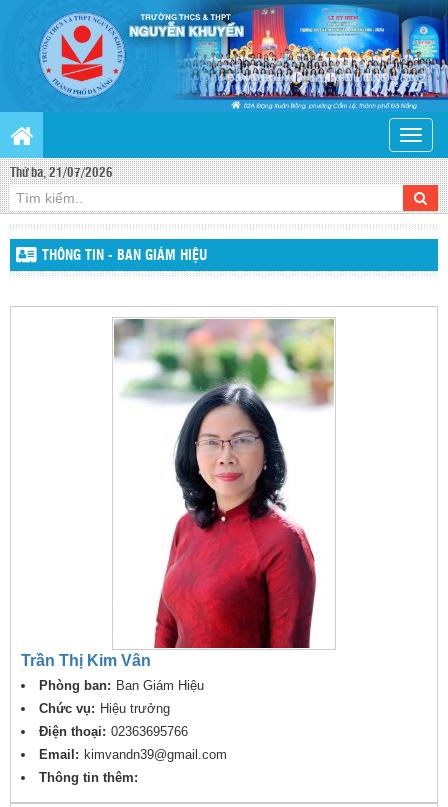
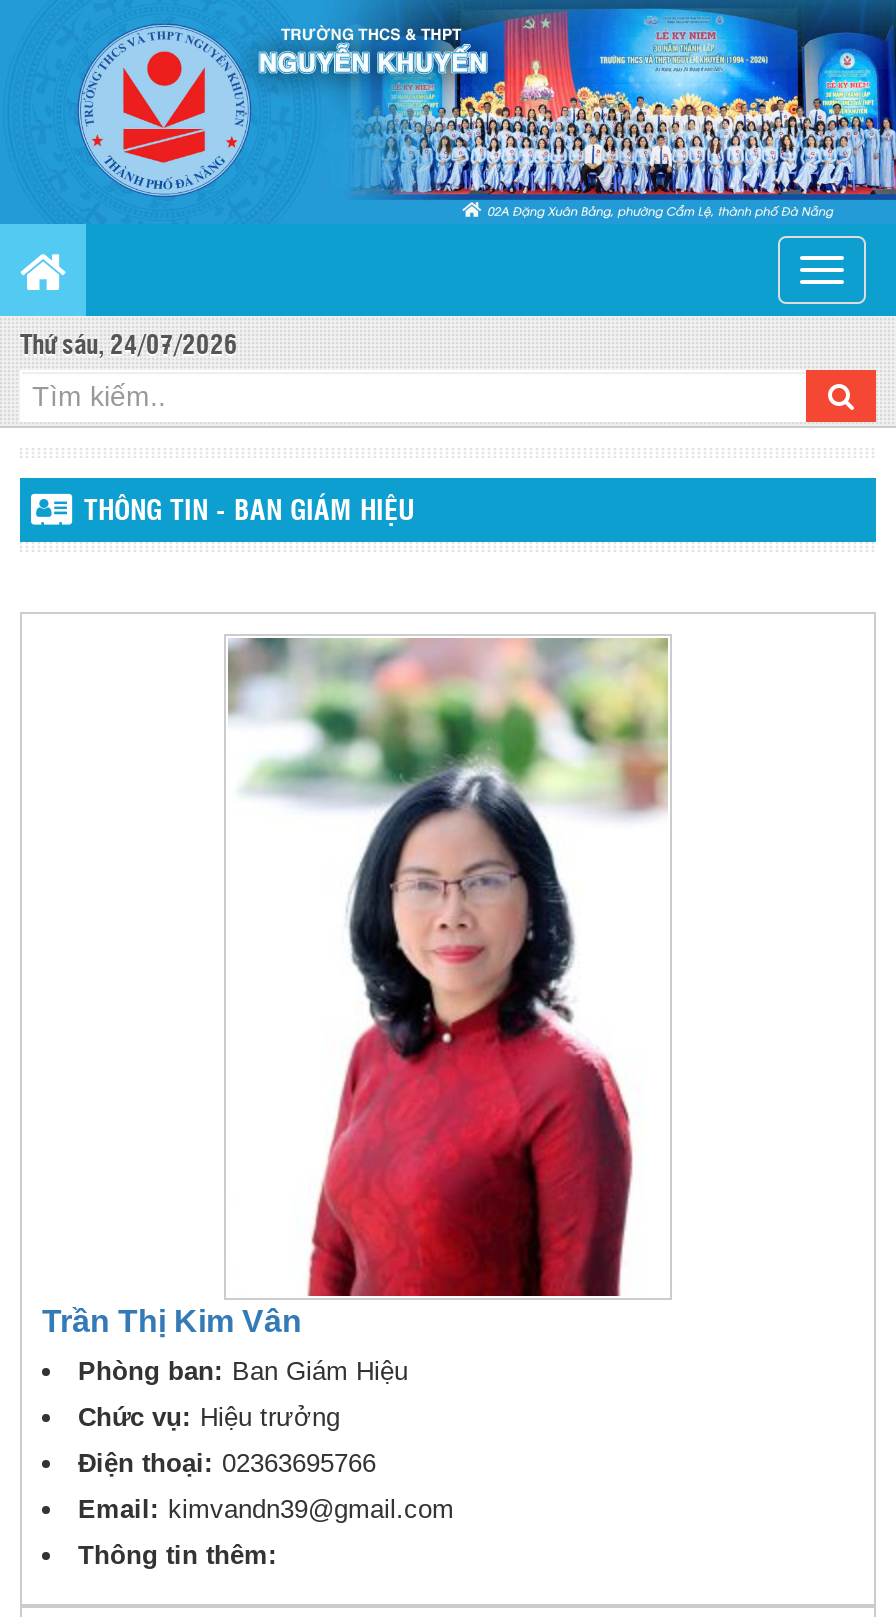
[10,167,113,180] Thứ ba, 21/07/2026 -> [20,334,238,360] Thứ sáu, 24/07/2026

